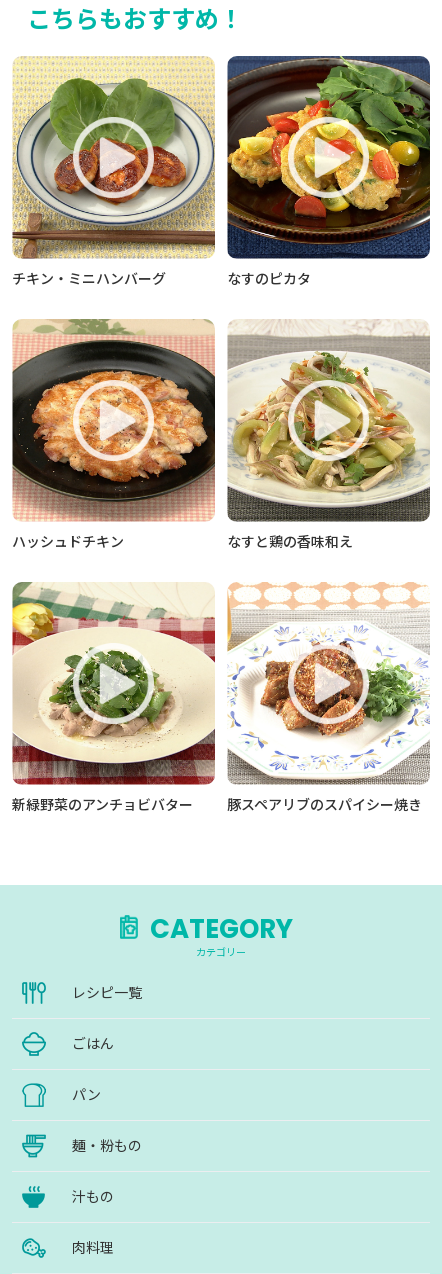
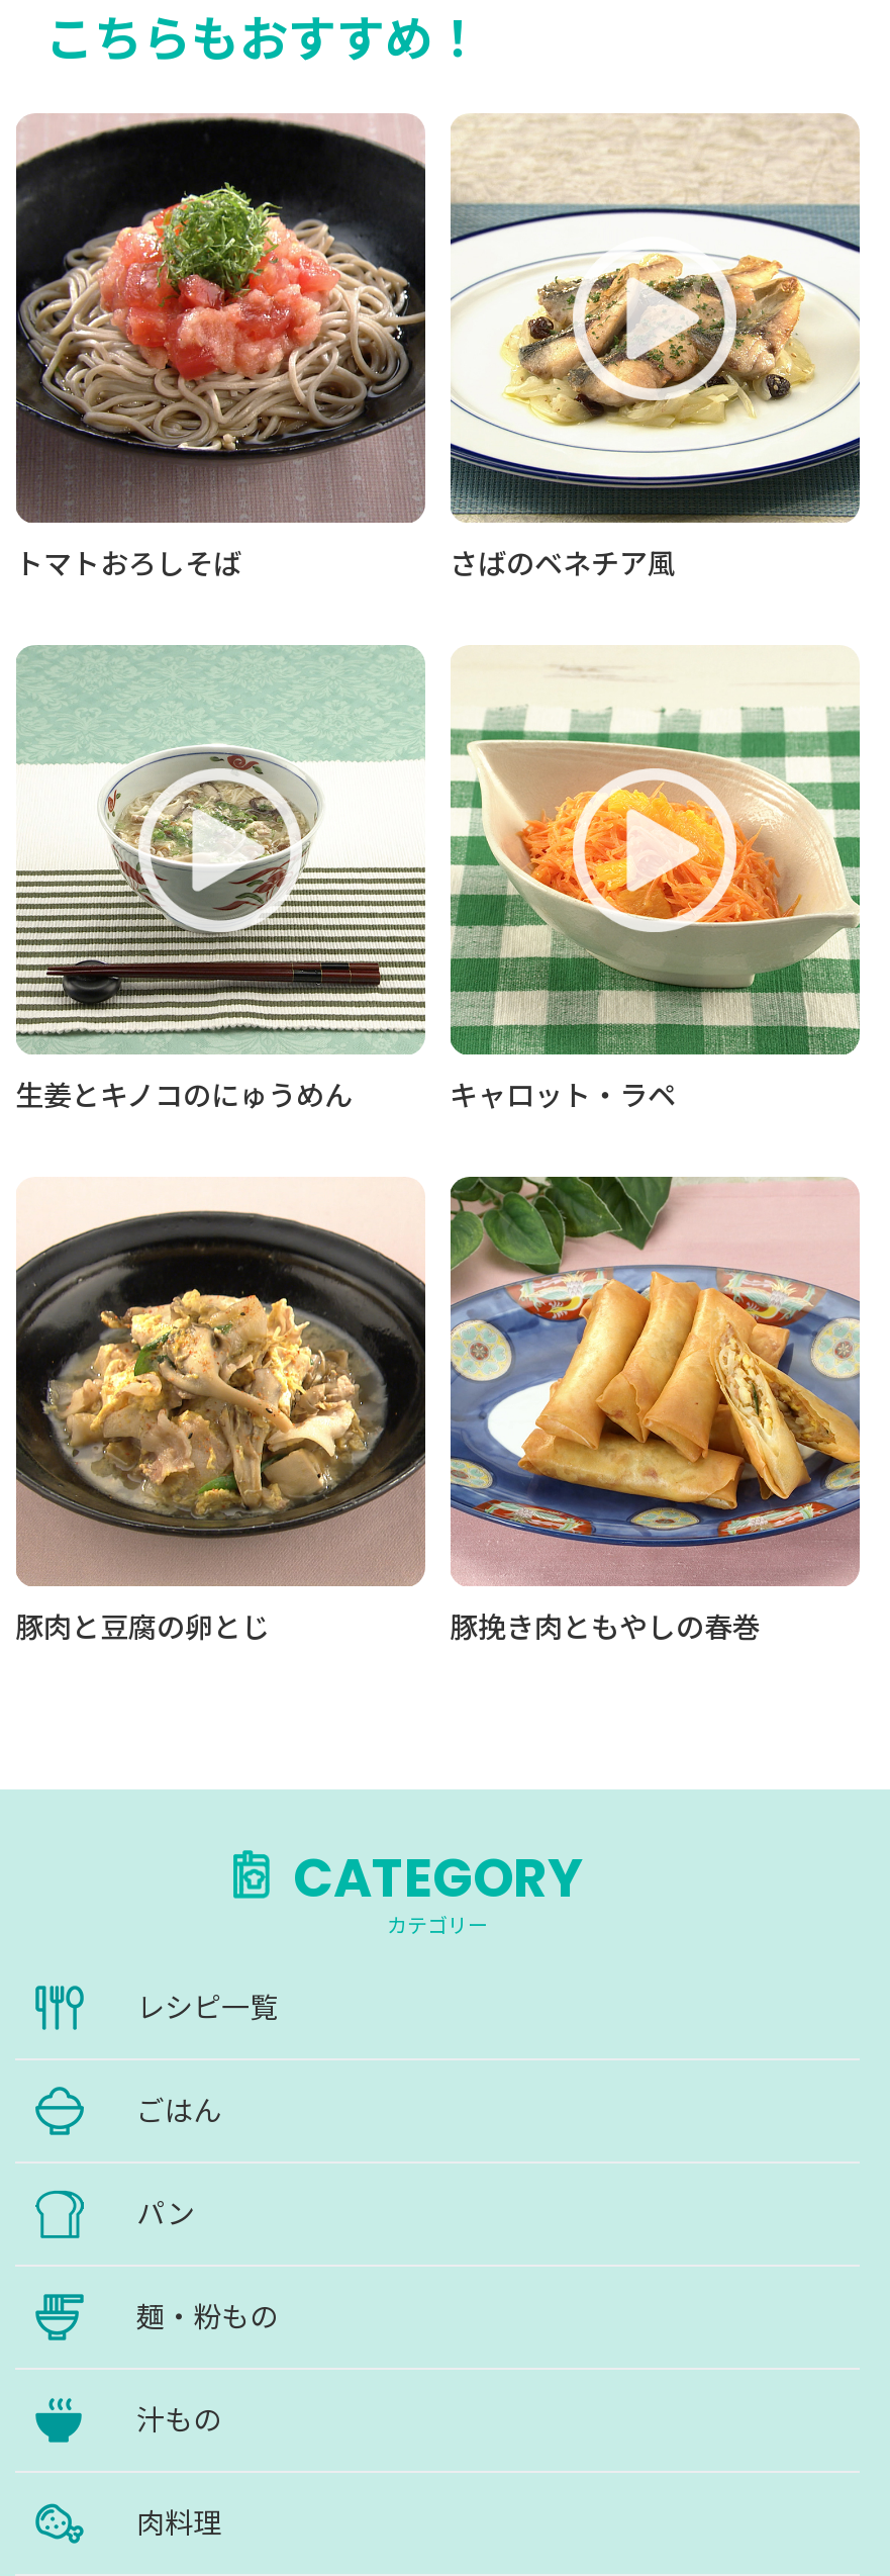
[12,55,431,289] [image] | チキン・ミニハンバーグ | なすのピカタ -> [15,113,860,584] [image] | トマトおろしそば | さばのベネチア風
[12,57,216,259] [image] -> [13,115,427,524] [image]
[11,319,353,552] [image] | ハッシュドチキン | なすと鶏の香味和え -> [15,645,676,1116] [image] | 生姜とキノコのにゅうめん | キャロット・ラペ
[227,323,430,522] [image] -> [450,673,862,1055] [image]
[11,581,422,815] [image] | 新緑野菜のアンチョビバター | 豚スペアリブのスパイシー焼き -> [15,1177,761,1648] [image] | 豚肉と豆腐の卵とじ | 豚挽き肉ともやしの春巻
[227,582,430,785] [image] -> [448,1175,862,1585] [image]

